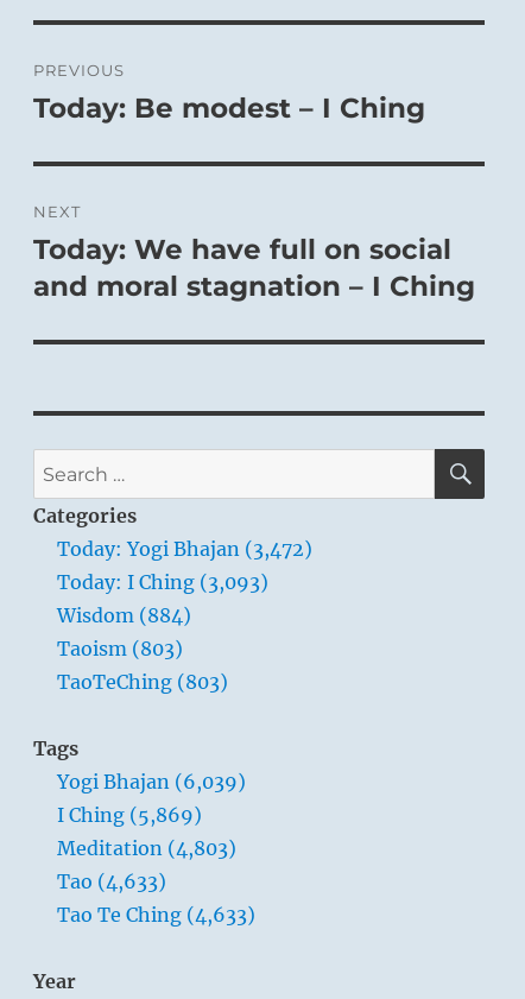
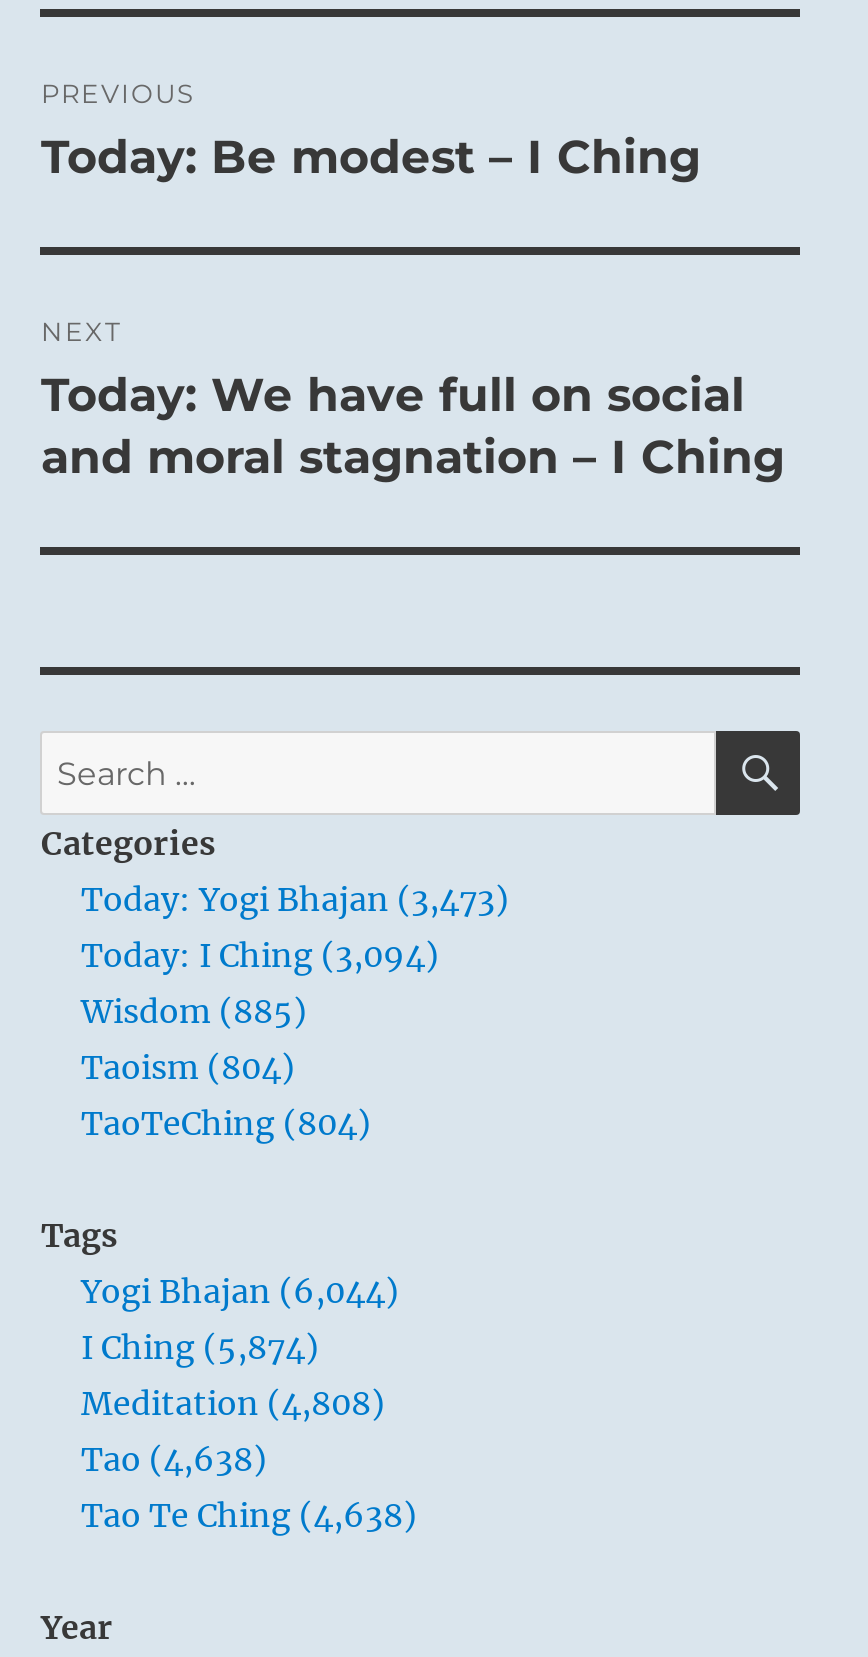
[58,536,313,560] Today: Yogi Bhajan (3,472) -> [81,878,509,918] Today: Yogi Bhajan (3,473)
[58,570,269,593] Today: I Ching (3,093) -> [81,934,439,974] Today: I Ching (3,094)
[58,603,192,627] Wisdom (884) -> [81,990,307,1030] Wisdom (885)
[58,636,184,660] Taoism (803) -> [81,1046,295,1086] Taoism (804)
[58,669,229,693] TaoTeChing (803) -> [81,1102,371,1142] TaoTeChing (804)
[58,769,246,793] Yogi Bhajan (6,039) -> [81,1270,399,1310] Yogi Bhajan (6,044)
[58,803,203,826] I Ching (5,869) -> [81,1326,319,1366] I Ching (5,874)
[58,836,237,860] Meditation (4,803) -> [81,1382,385,1422] Meditation (4,808)
[58,869,167,893] Tao (4,633) -> [81,1438,267,1478] Tao (4,638)
[58,902,256,926] Tao Te Ching (4,633) -> [81,1494,417,1534] Tao Te Ching (4,638)

